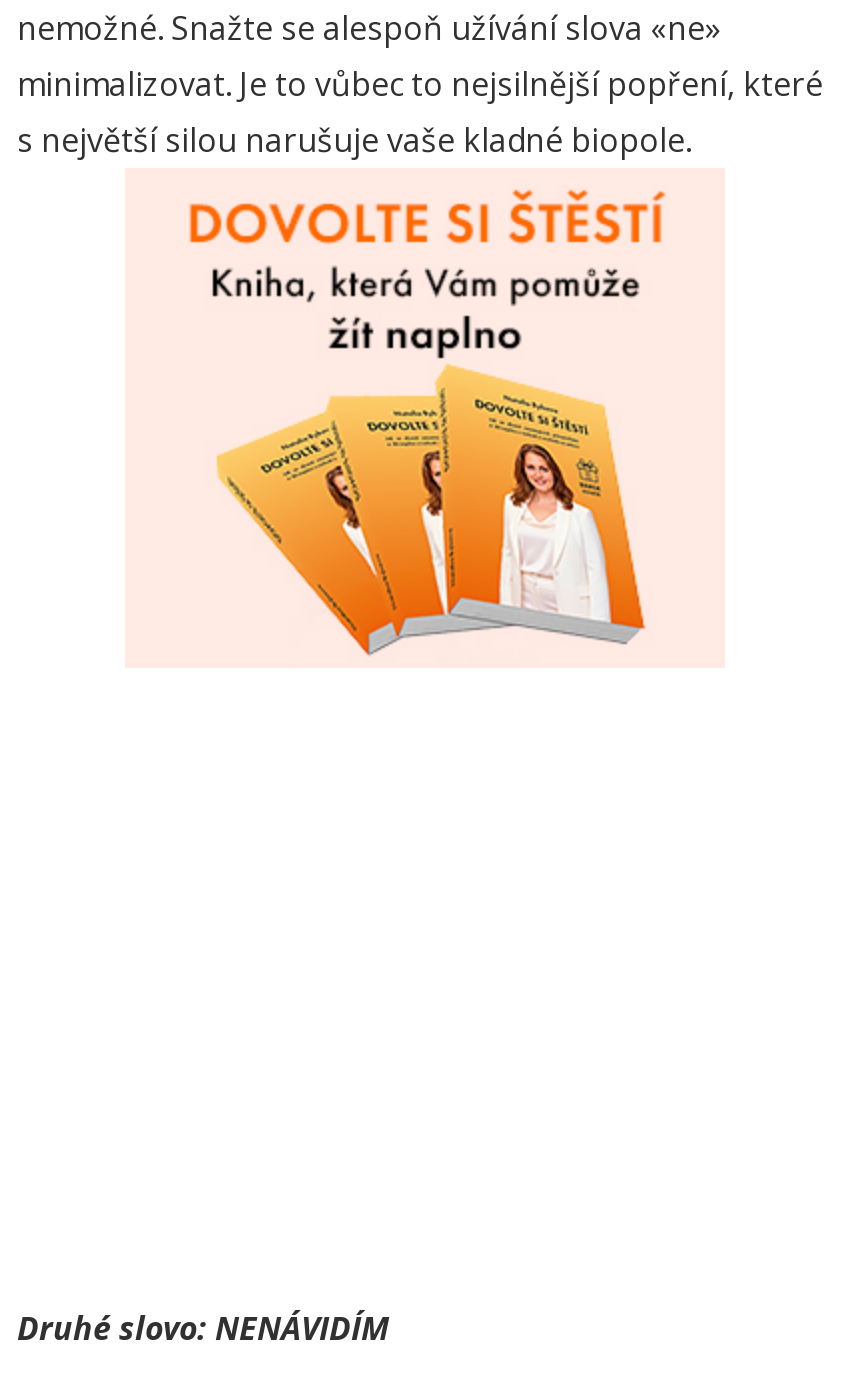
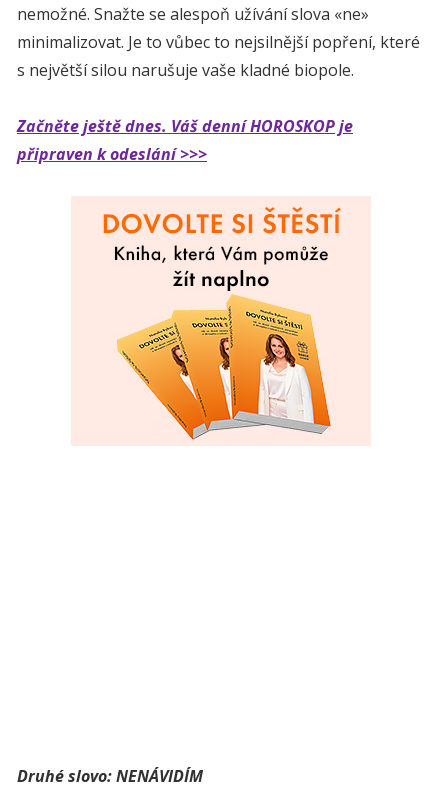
none -> [17,115,353,165] Začněte ještě dnes. Váš denní HOROSKOP je | připraven k odeslání >>>

